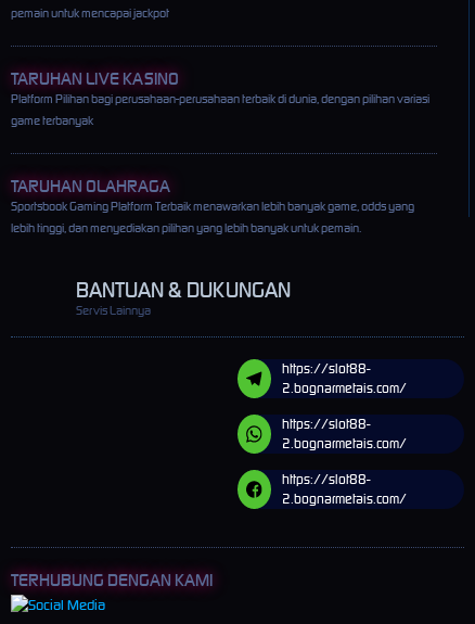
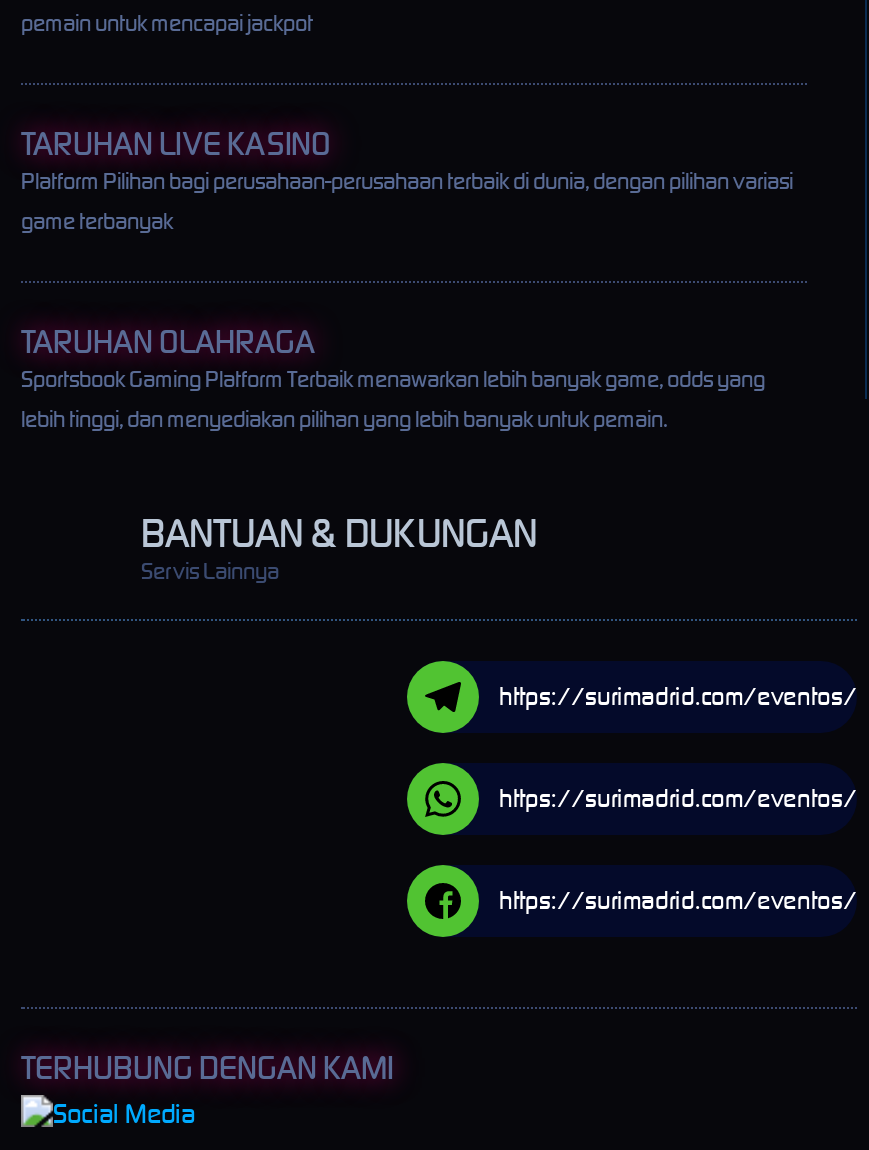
[220,358,407,399] [image] | https://slot88- | 2.bognarmetais.com/ -> [405,659,857,735] [image] | https://surimadrid.com/eventos/
[220,413,407,455] [image] | https://slot88- | 2.bognarmetais.com/ -> [405,761,857,837] [image] | https://surimadrid.com/eventos/
[220,469,407,510] [image] | https://slot88- | 2.bognarmetais.com/ -> [405,863,857,939] [image] | https://surimadrid.com/eventos/

